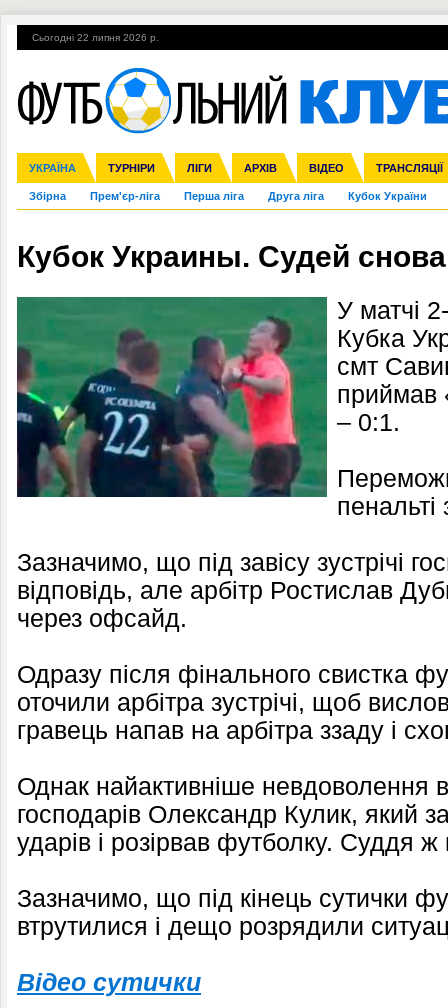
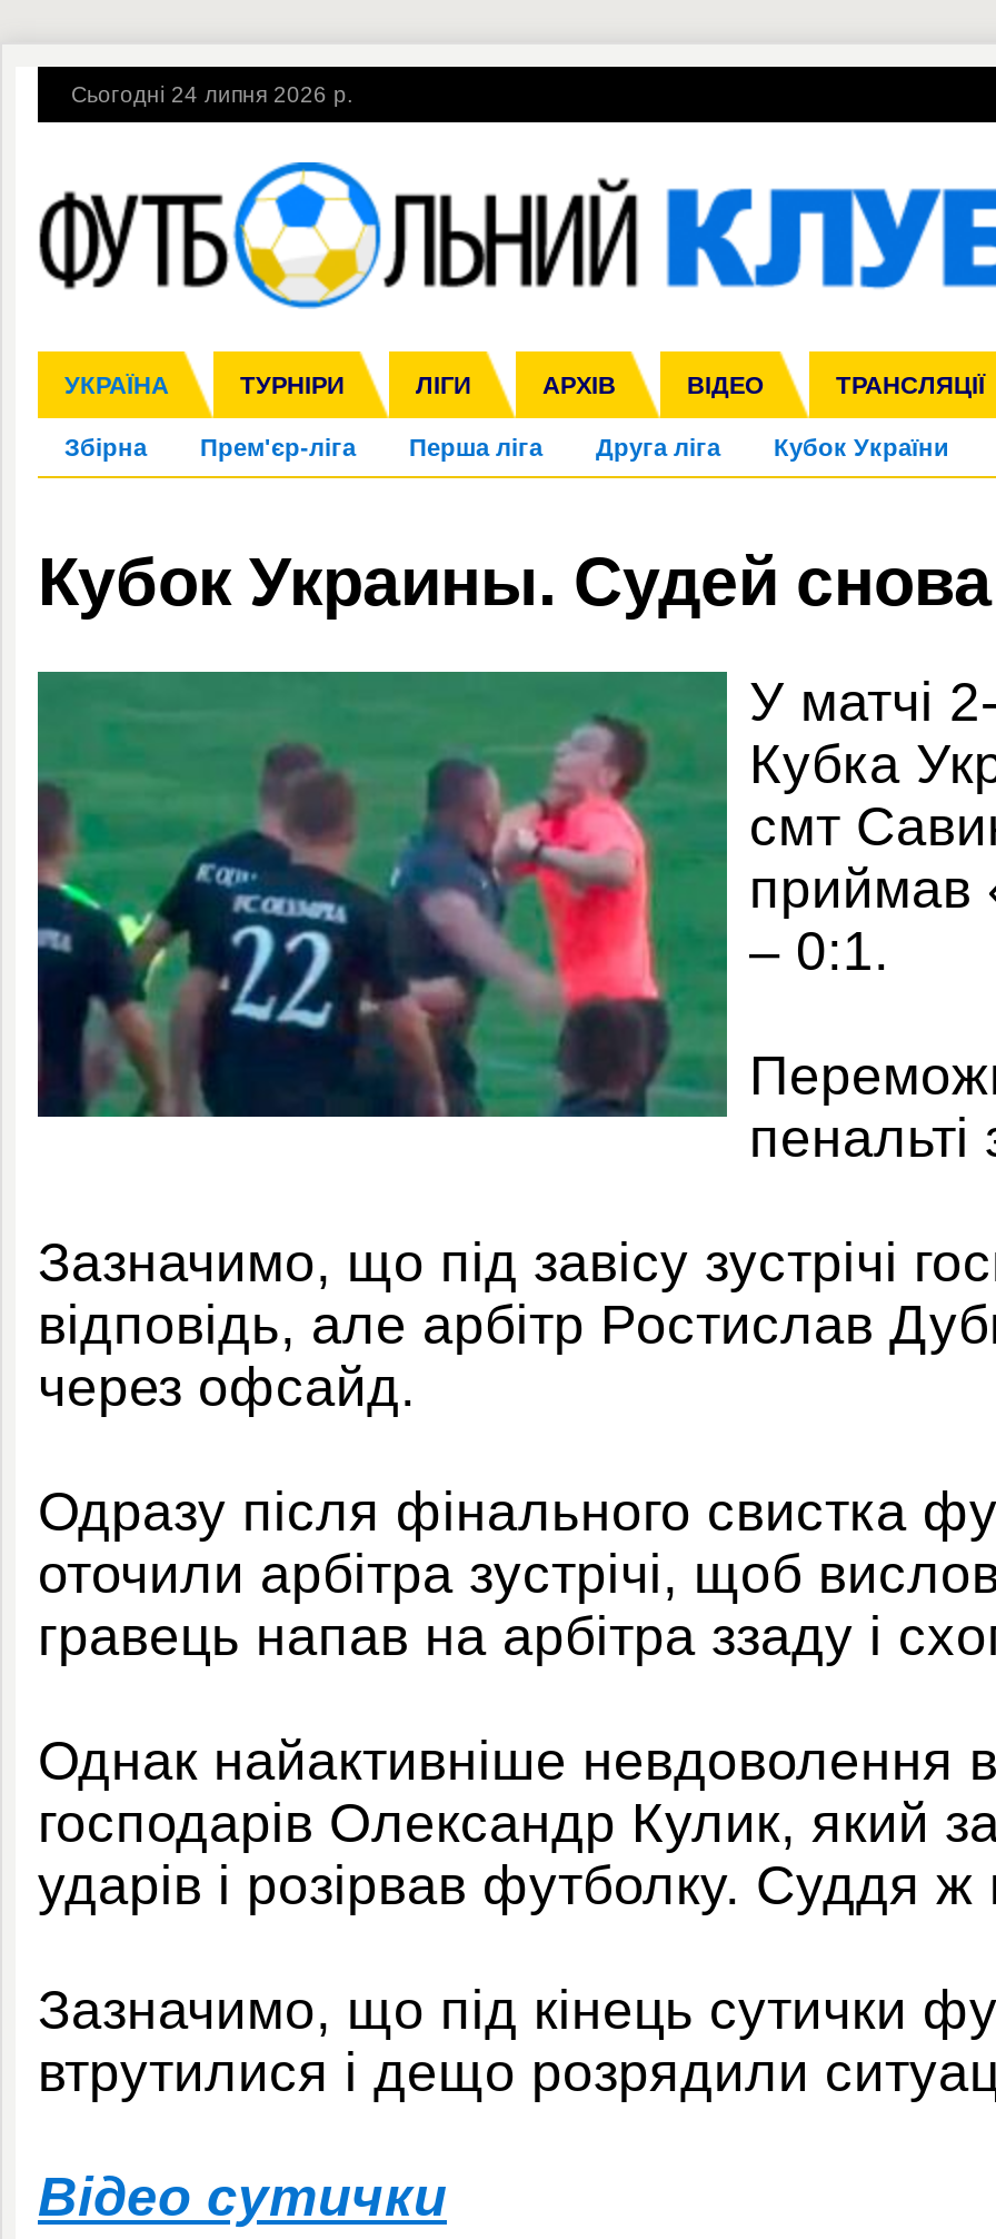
[32,32,159,43] Сьогодні 22 липня 2026 р. -> [71,82,353,107] Сьогодні 24 липня 2026 р.

